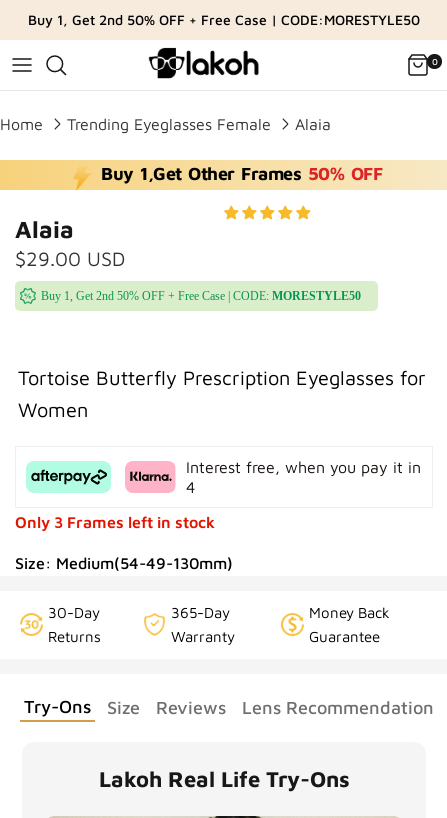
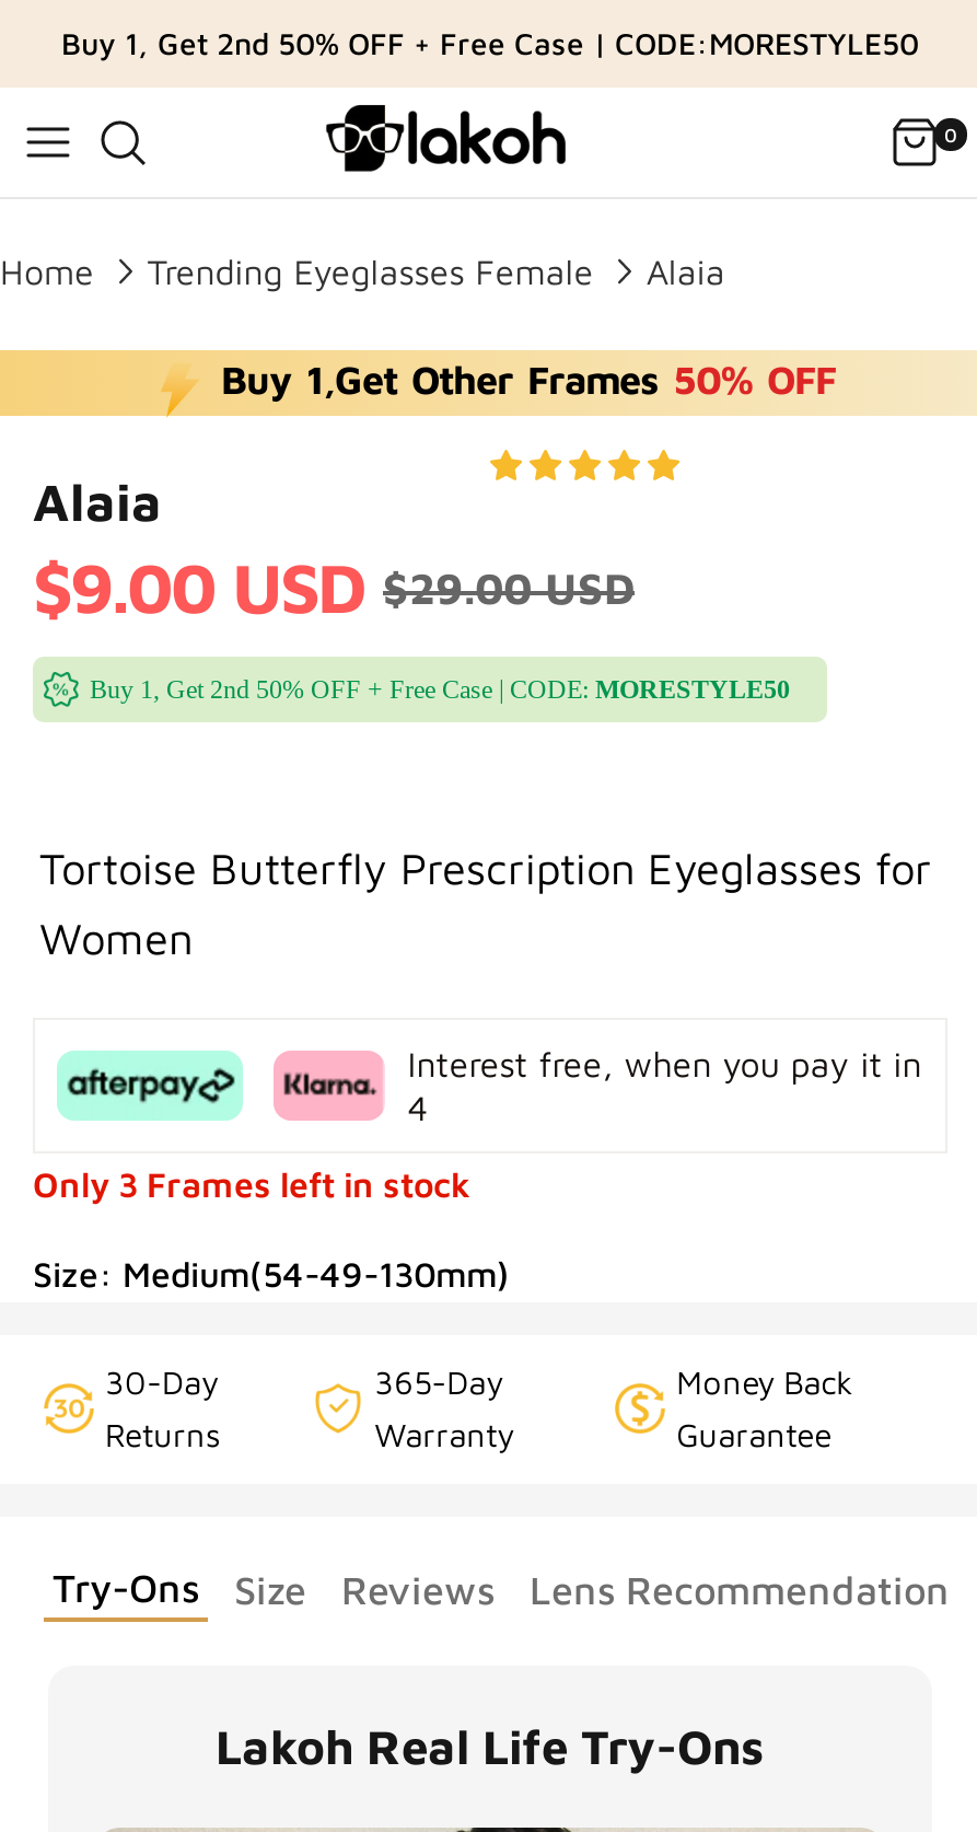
[15,247,125,270] $29.00 USD -> [33,545,635,628] $9.00 USD $29.00 USD

